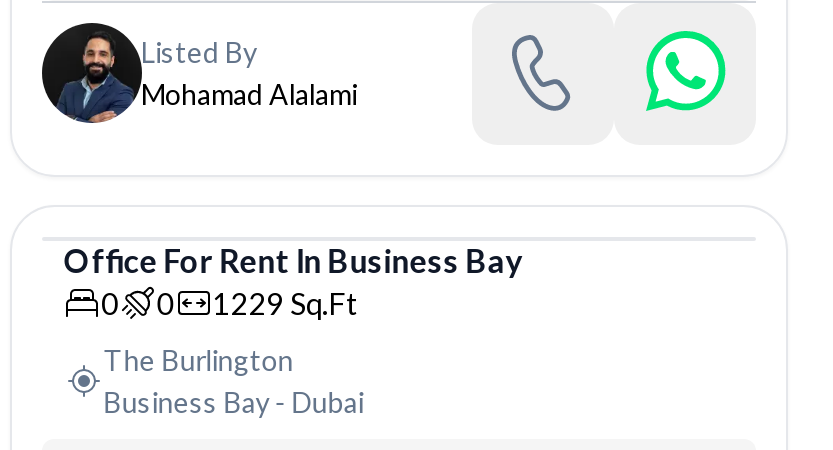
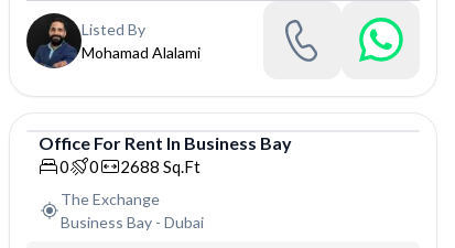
[212,284,358,320] 1229 Sq.Ft -> [120,157,201,177] 2688 Sq.Ft
[104,344,294,378] The Burlington -> [60,189,160,208] The Exchange

